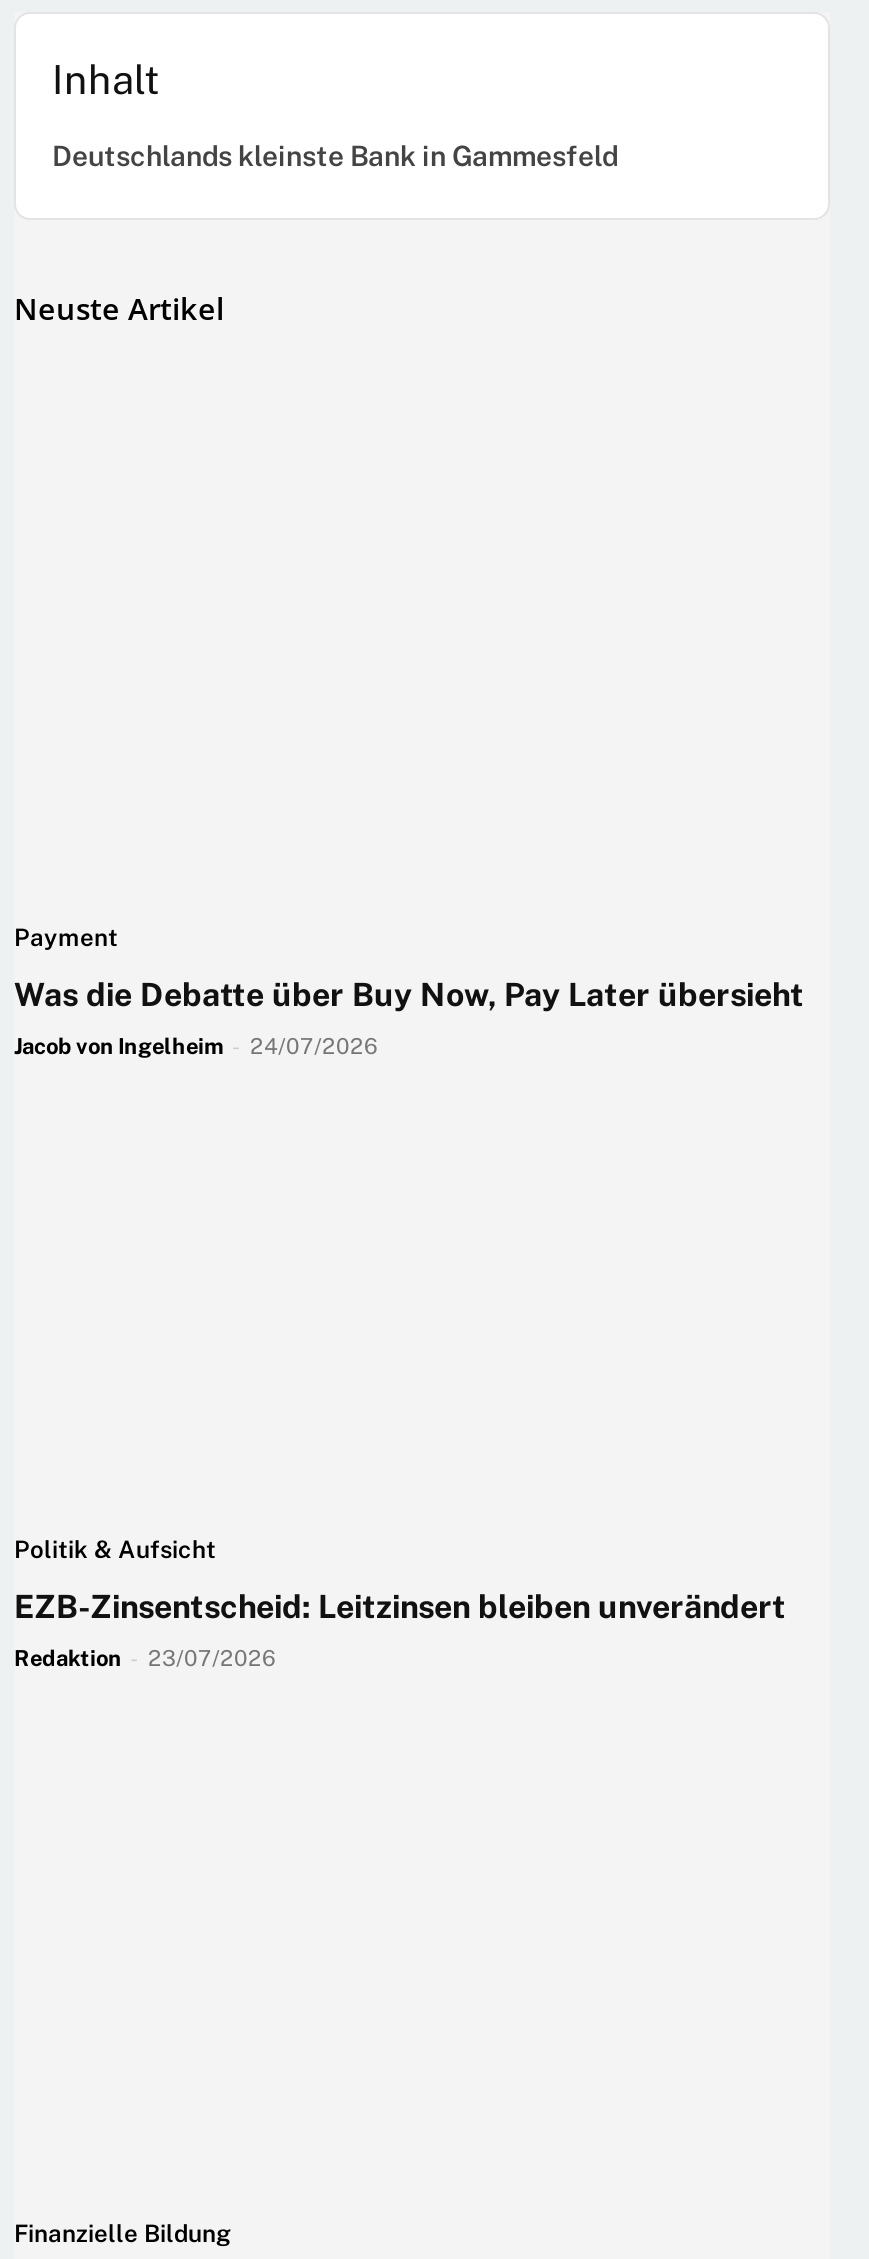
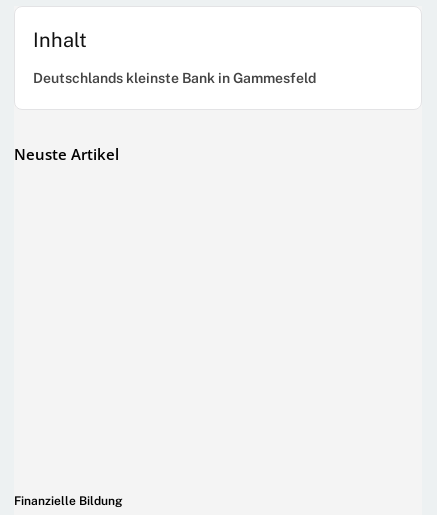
[14,925,804,1059] Payment | Was die Debatte über Buy Now, Pay Later übersieht | Jacob von Ingelheim - 24/07/2026 -> none
[14,1537,786,1671] Politik & Aufsicht | EZB-Zinsentscheid: Leitzinsen bleiben unverändert | Redaktion - 23/07/2026 -> none

